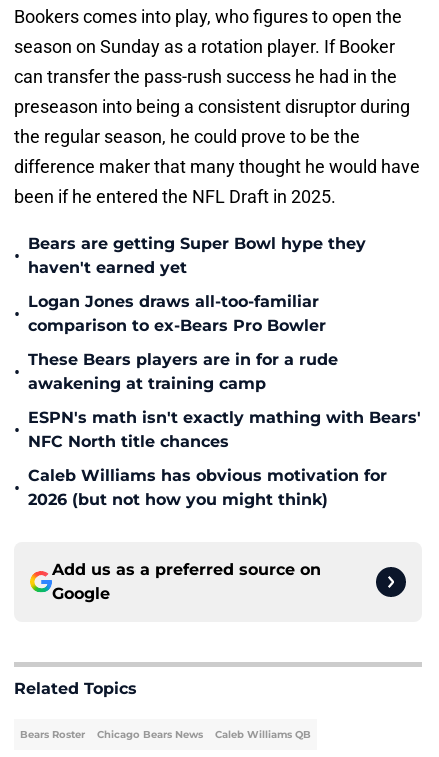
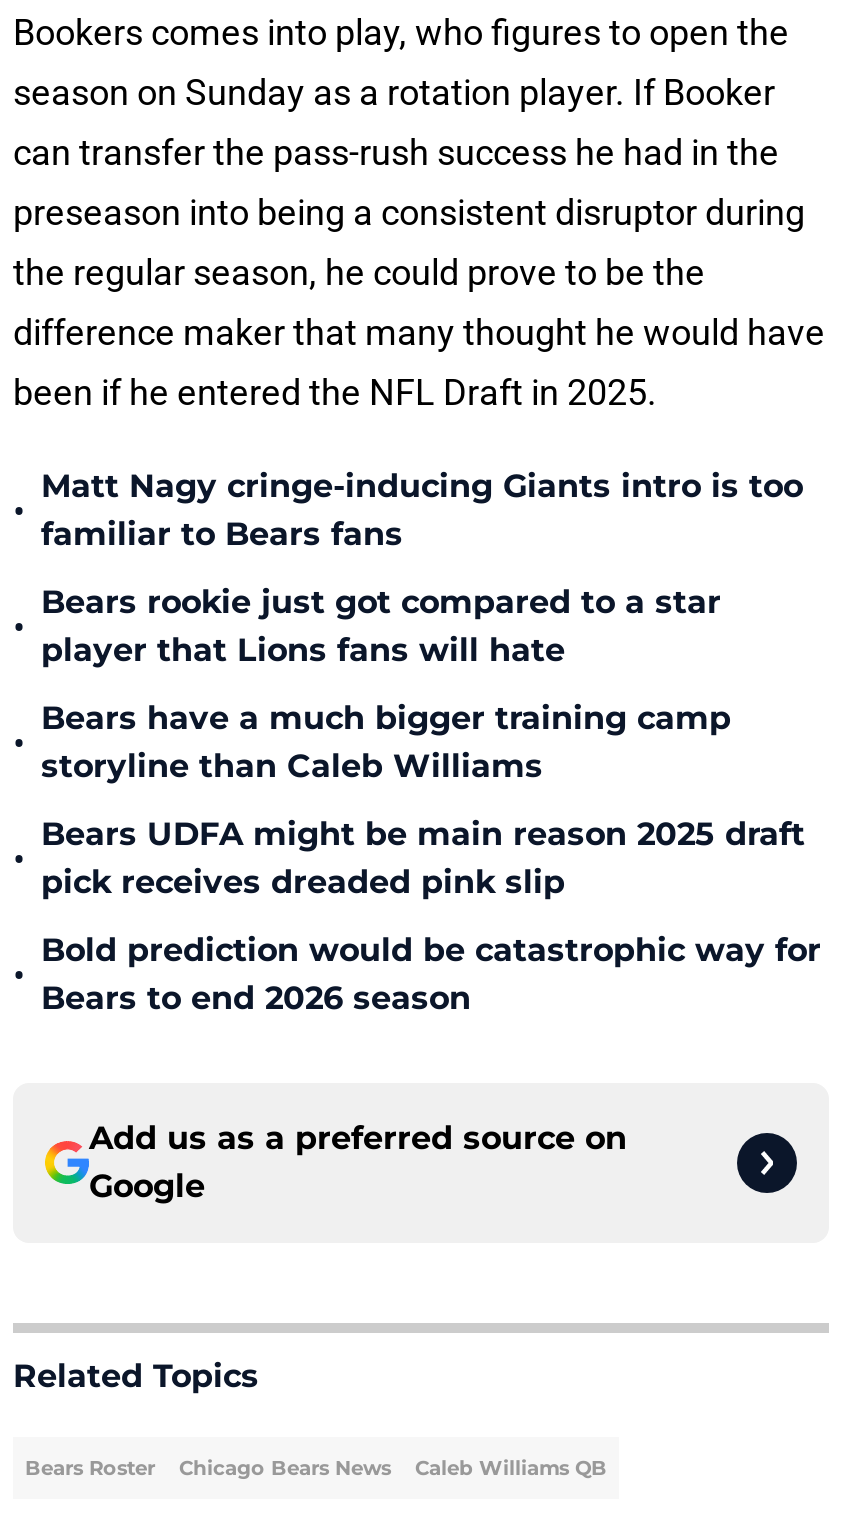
[28,234,366,277] Bears are getting Super Bowl hype they | haven't earned yet -> [41,467,803,553] Matt Nagy cringe-inducing Giants intro is too | familiar to Bears fans
[28,292,326,335] Logan Jones draws all-too-familiar | comparison to ex-Bears Pro Bowler -> [41,583,721,669] Bears rookie just got compared to a star | player that Lions fans will hate
[28,350,338,393] These Bears players are in for a rude | awakening at training camp -> [41,699,731,785] Bears have a much bigger training camp | storyline than Caleb Williams
[28,408,421,451] ESPN's math isn't exactly mathing with Bears' | NFC North title chances -> [41,815,805,901] Bears UDFA might be main reason 2025 draft | pick receives dreaded pink slip
[28,466,387,509] Caleb Williams has obvious motivation for | 2026 (but not how you might think) -> [41,931,821,1017] Bold prediction would be catastrophic way for | Bears to end 2026 season

